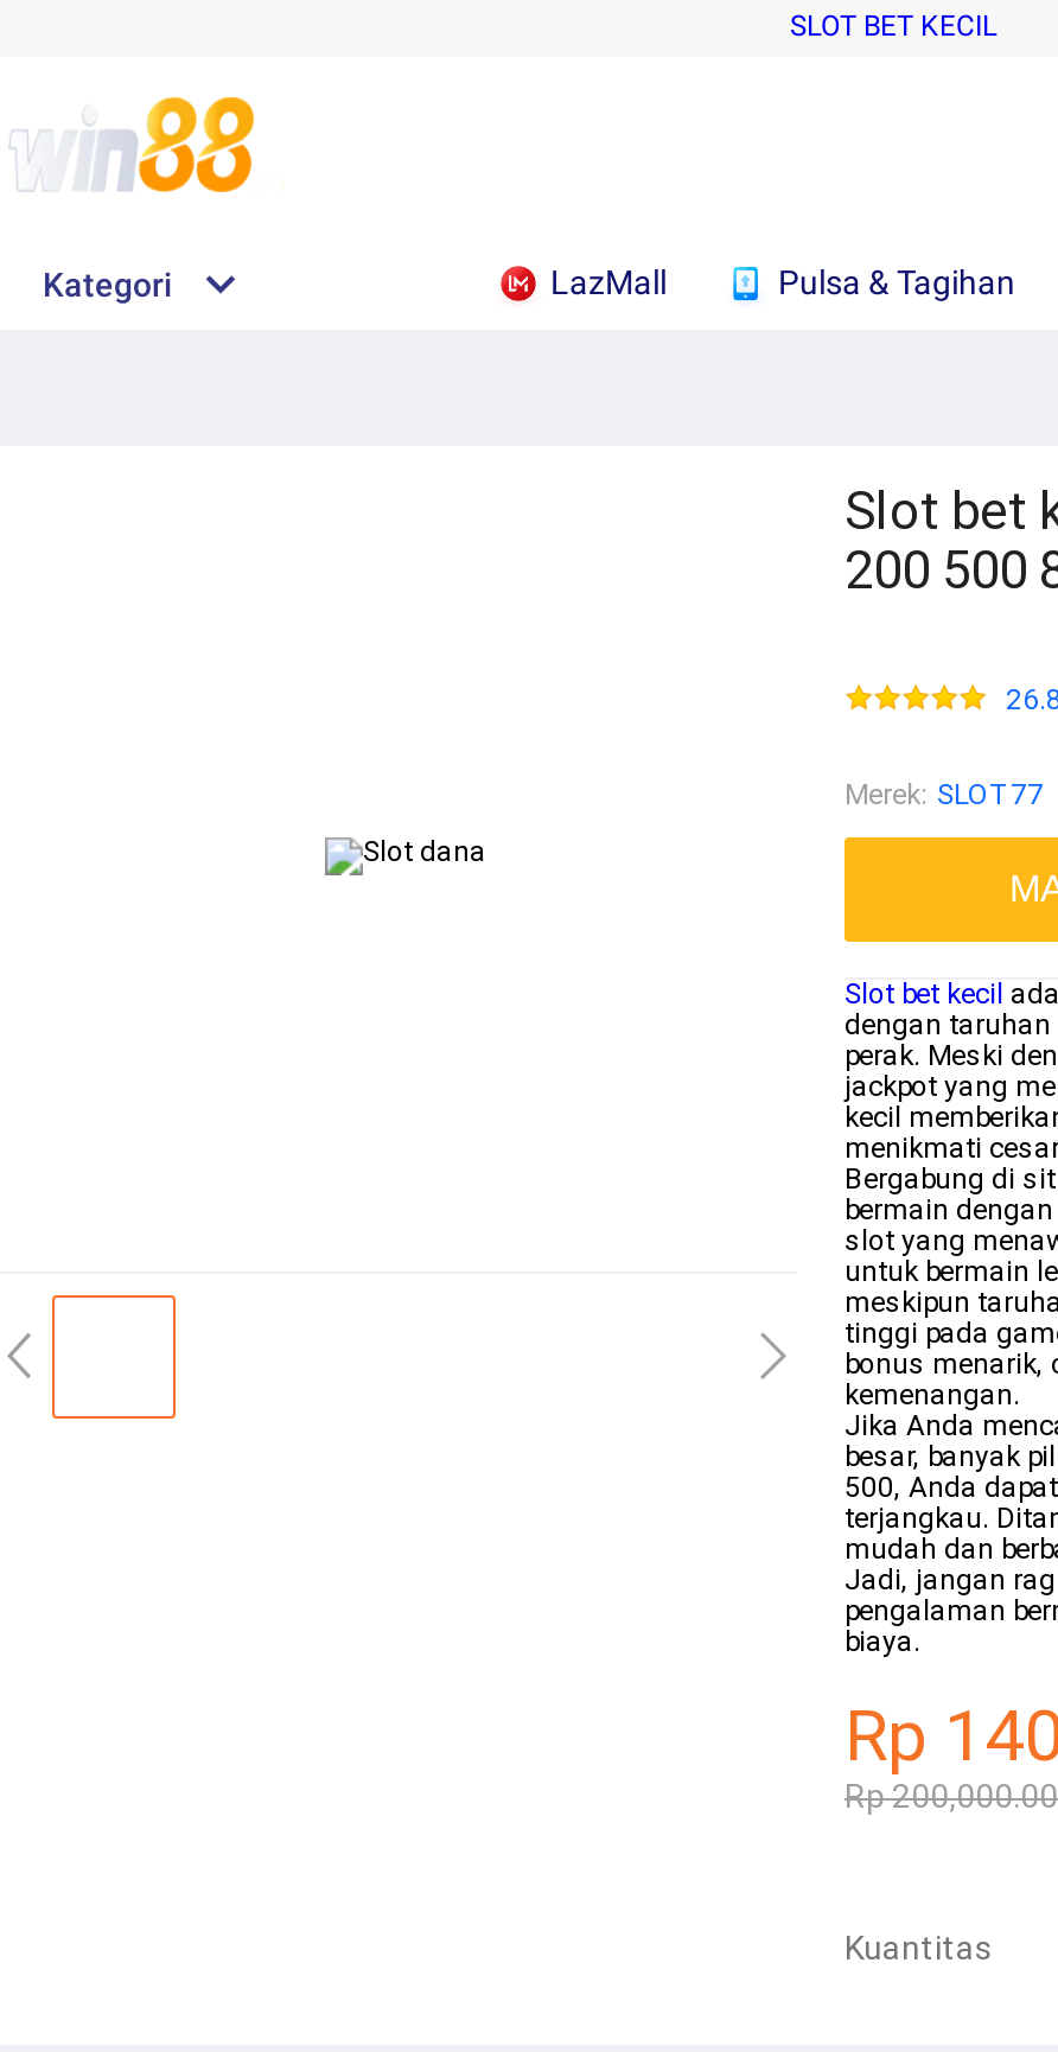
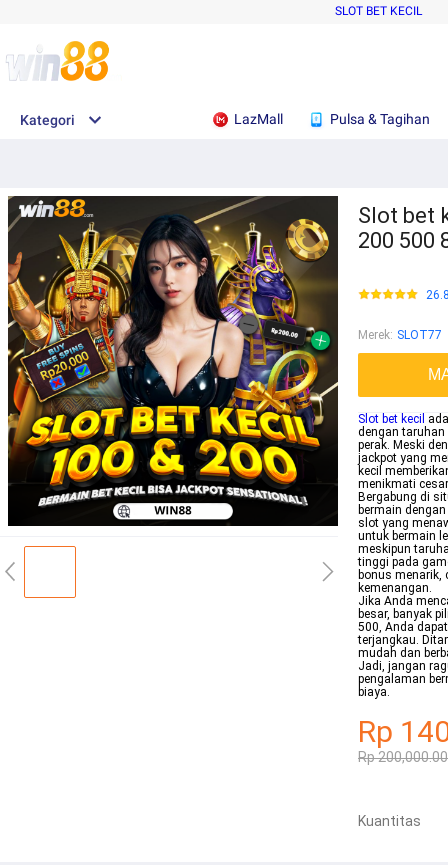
none -> [7,195,339,527] [image]

